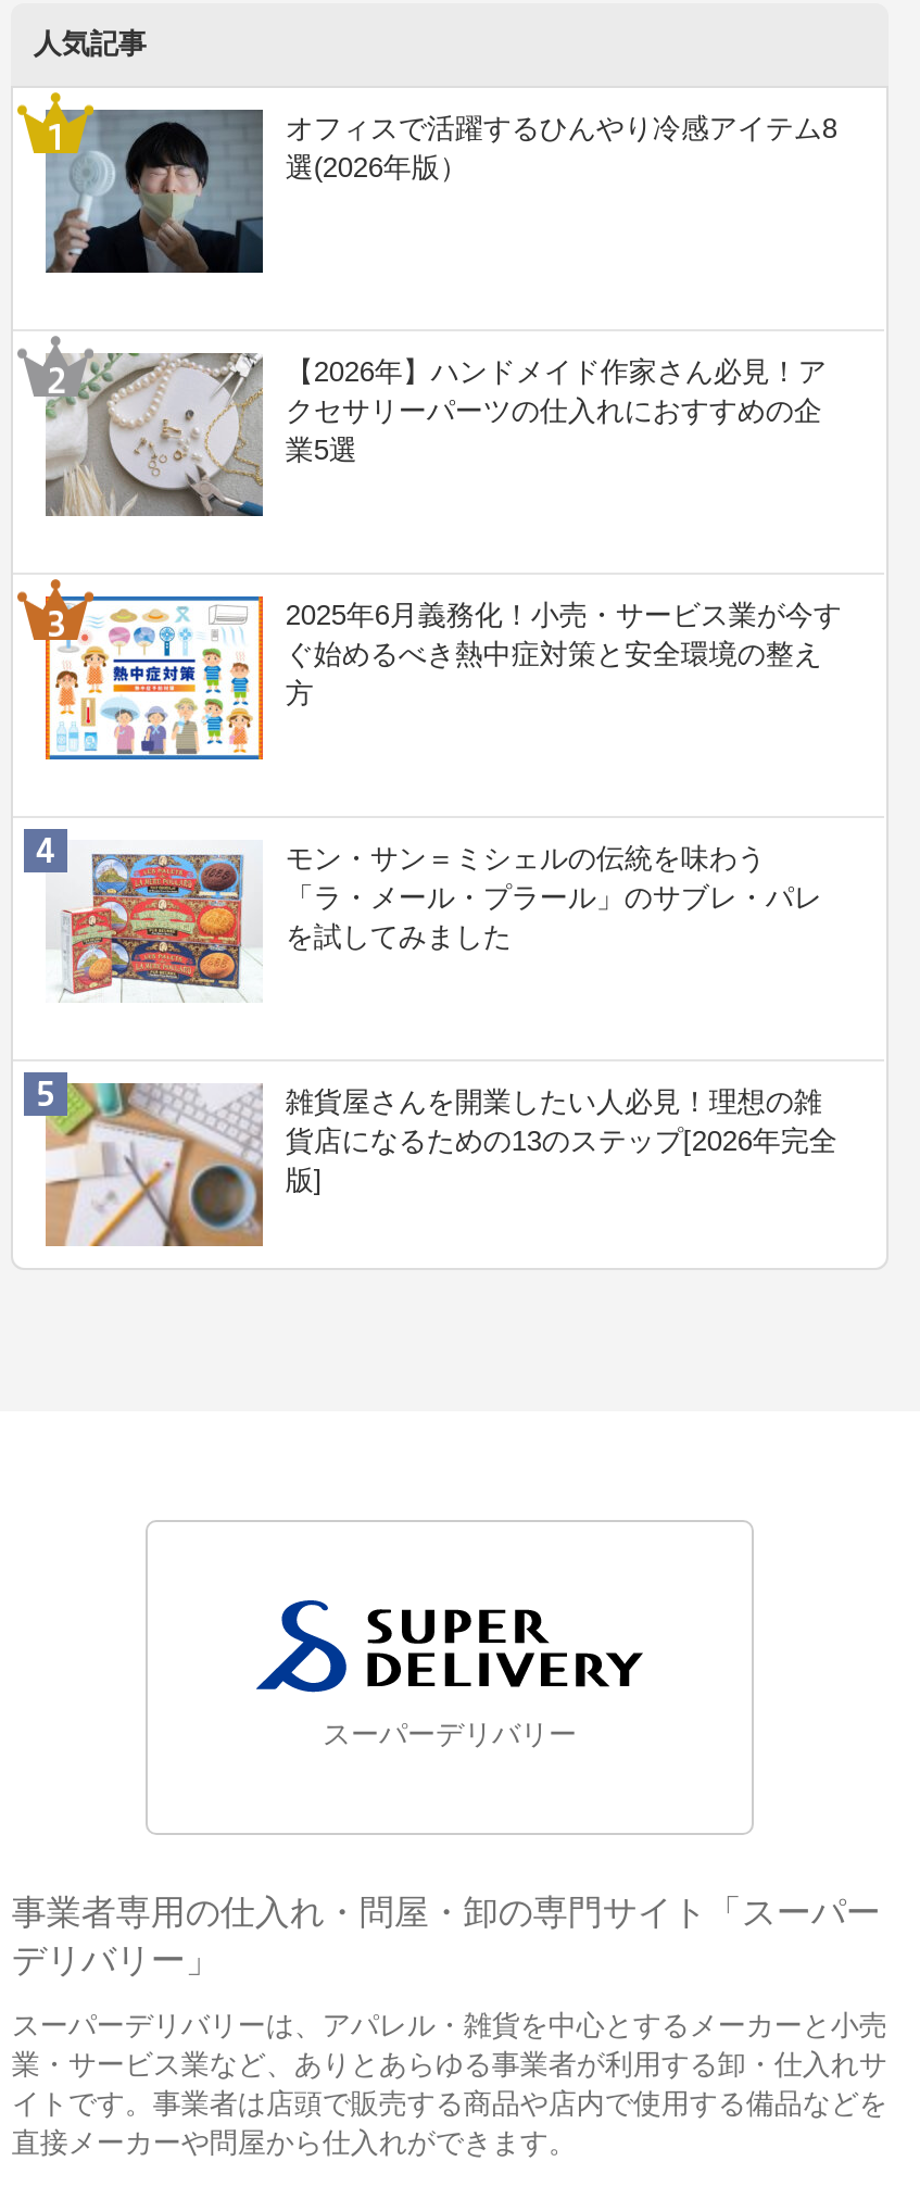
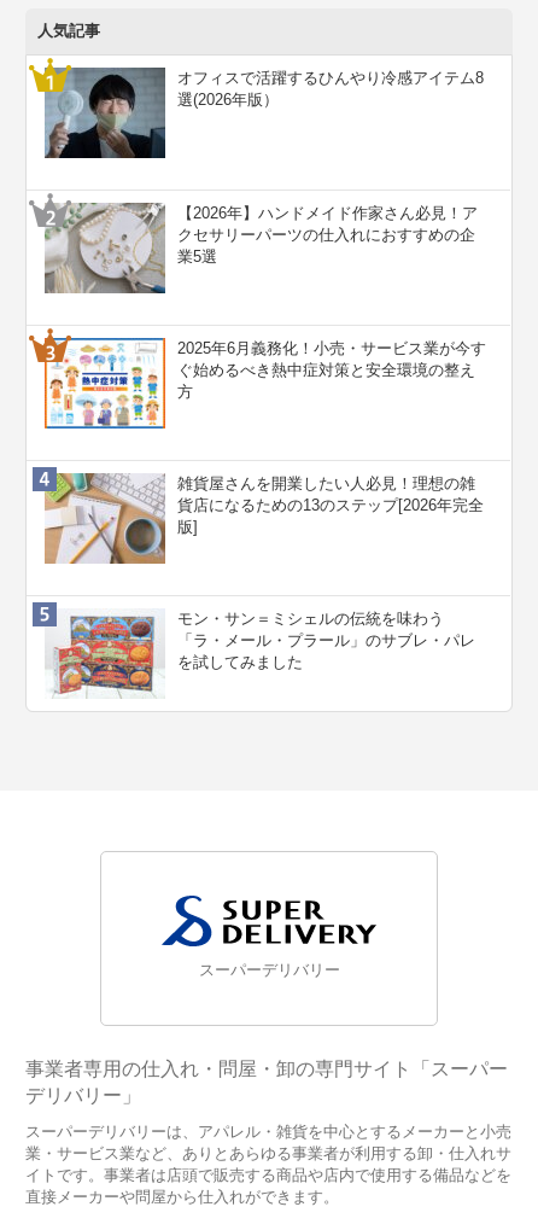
moved [46,840,822,1003] -> [46,610,476,699]: [image] | モン・サン＝ミシェルの伝統を味わう | 「ラ・メール・プラール」のサブレ・パレ | を試してみました
moved [33,1077,837,1251] -> [37,470,484,566]: [image] | 雑貨屋さんを開業したい人必見！理想の雑 | 貨店になるための13のステップ[2026年完全 | 版]

